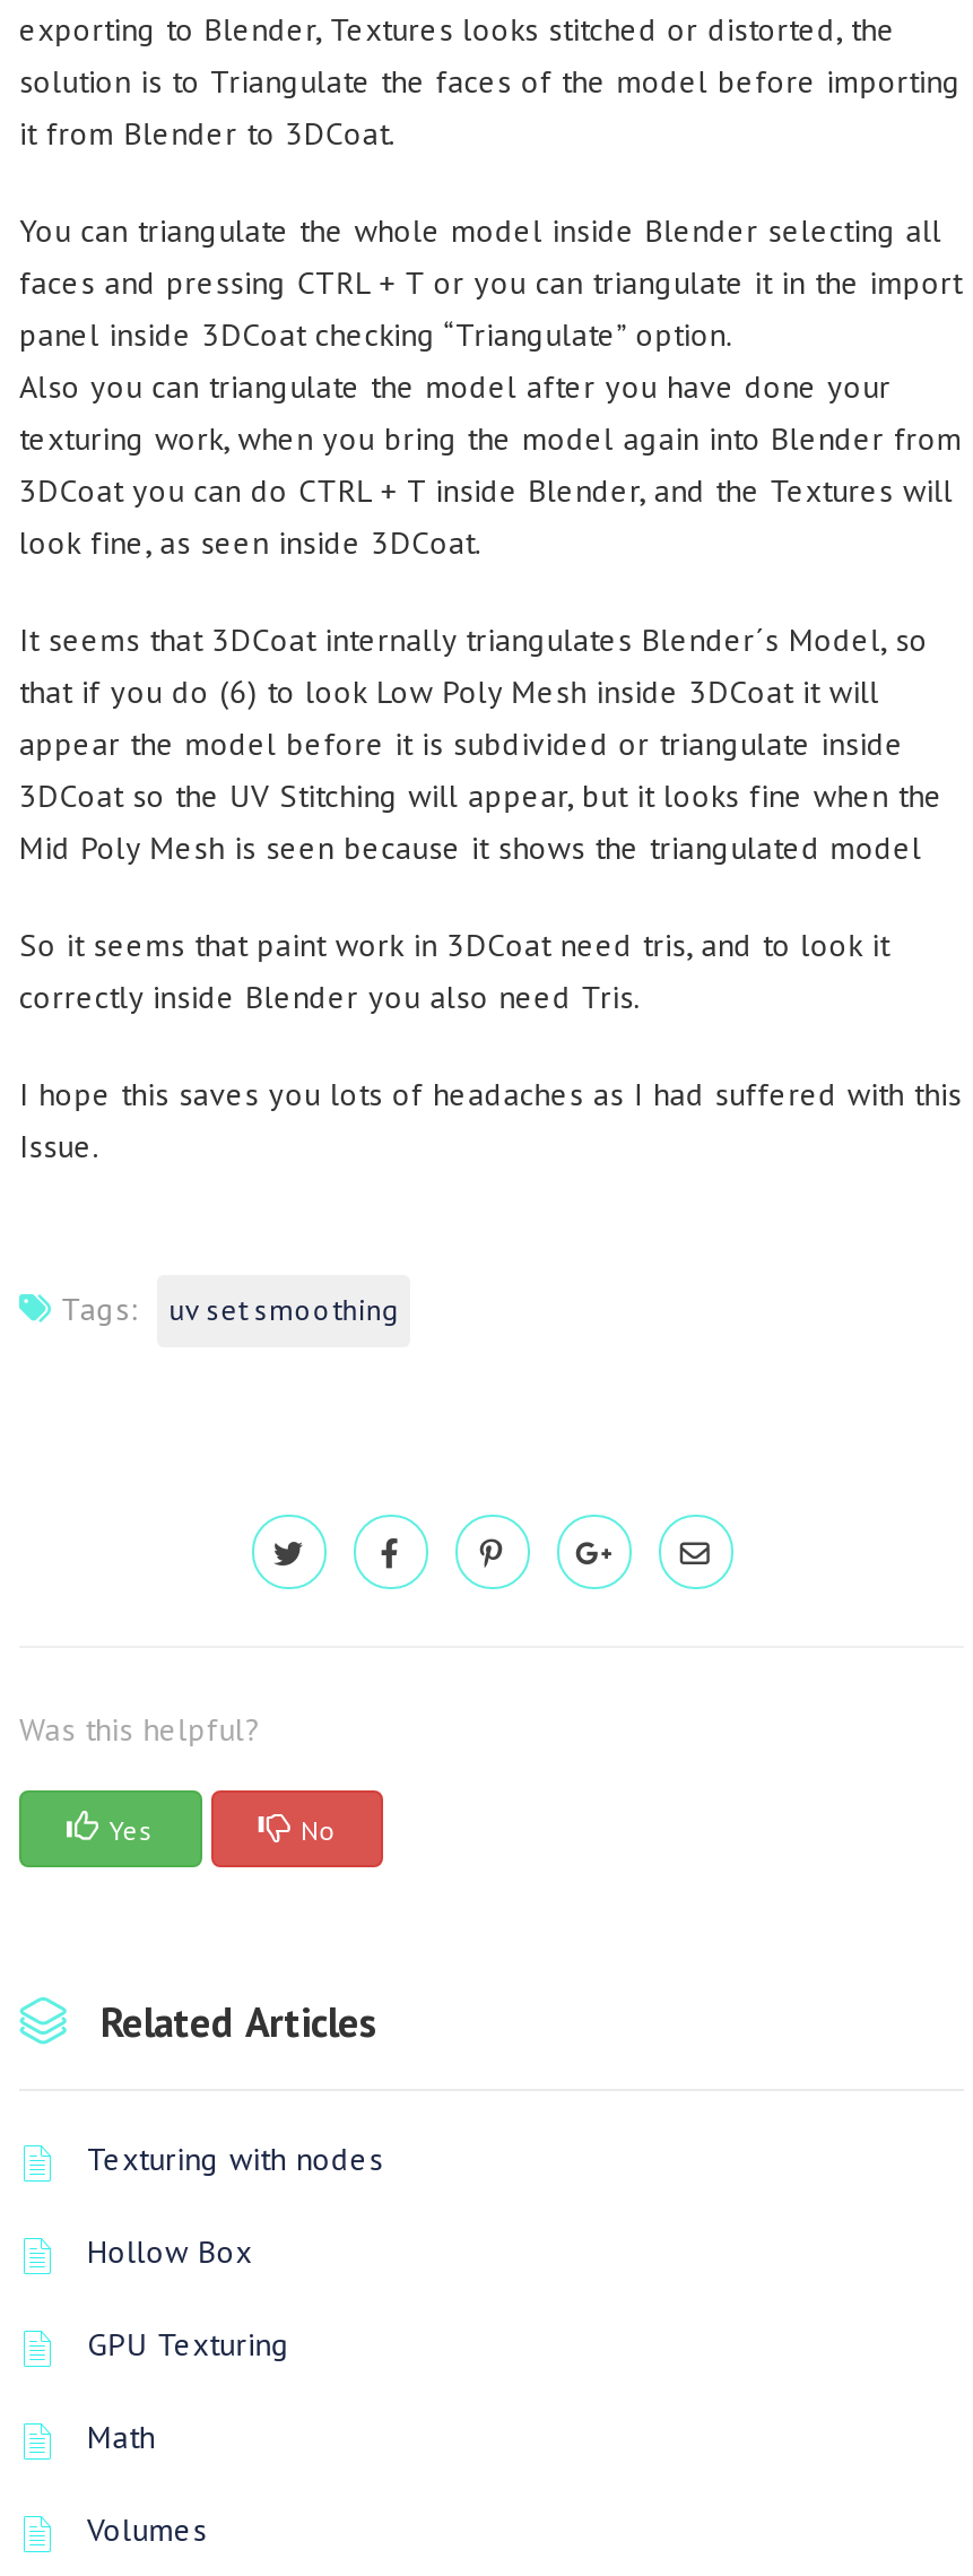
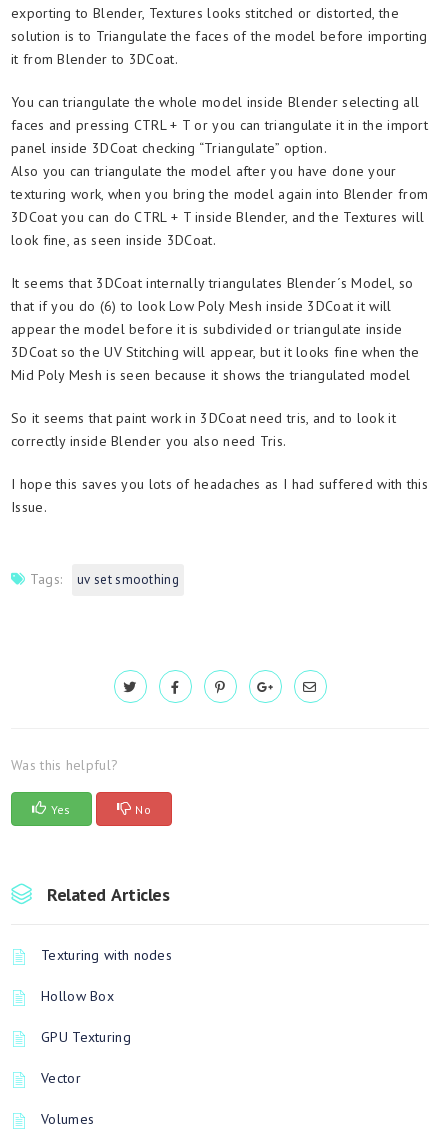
[87,2416,155,2456] Math -> [41,1069,81,1087] Vector

